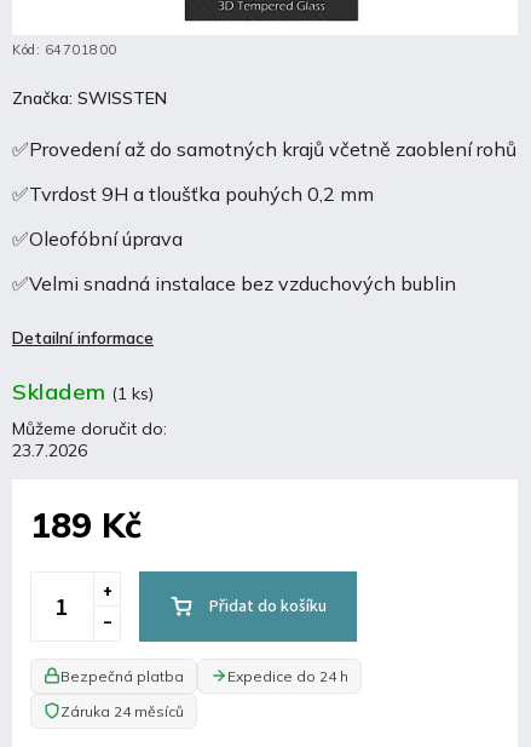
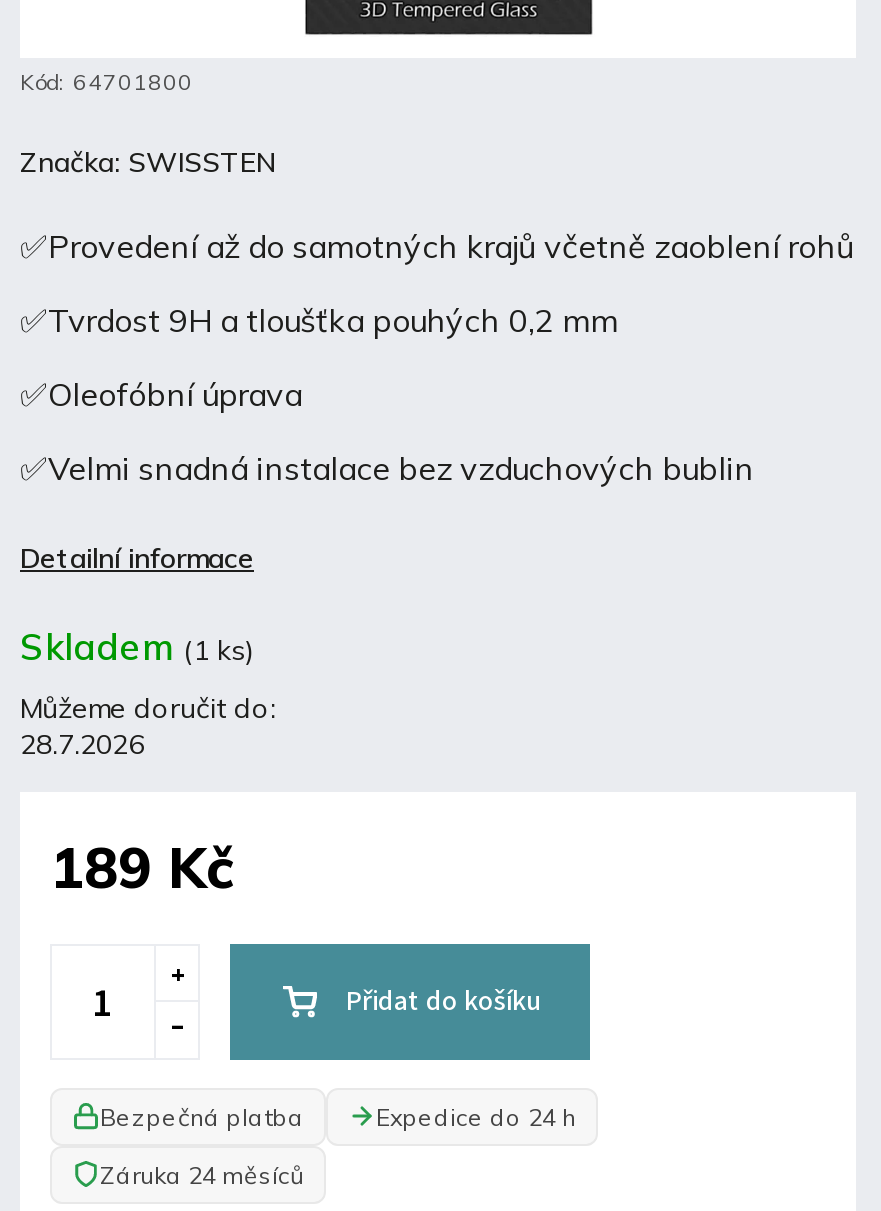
[12,439,87,461] 23.7.2026 -> [20,725,144,761] 28.7.2026

